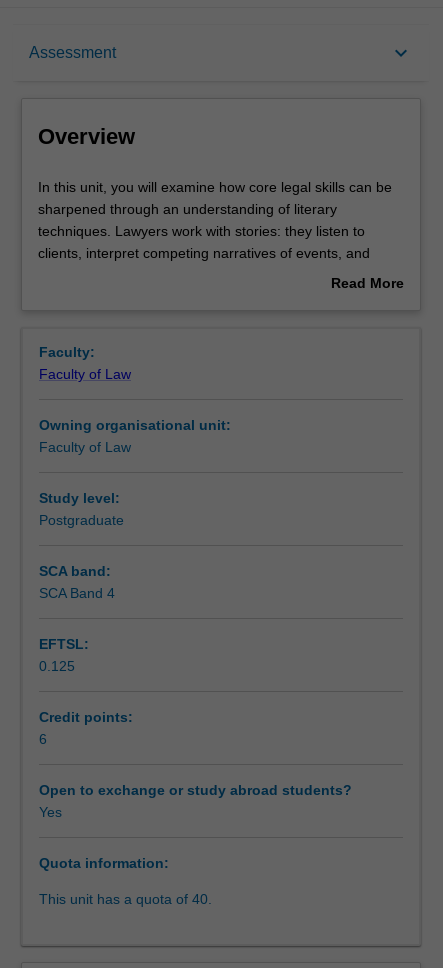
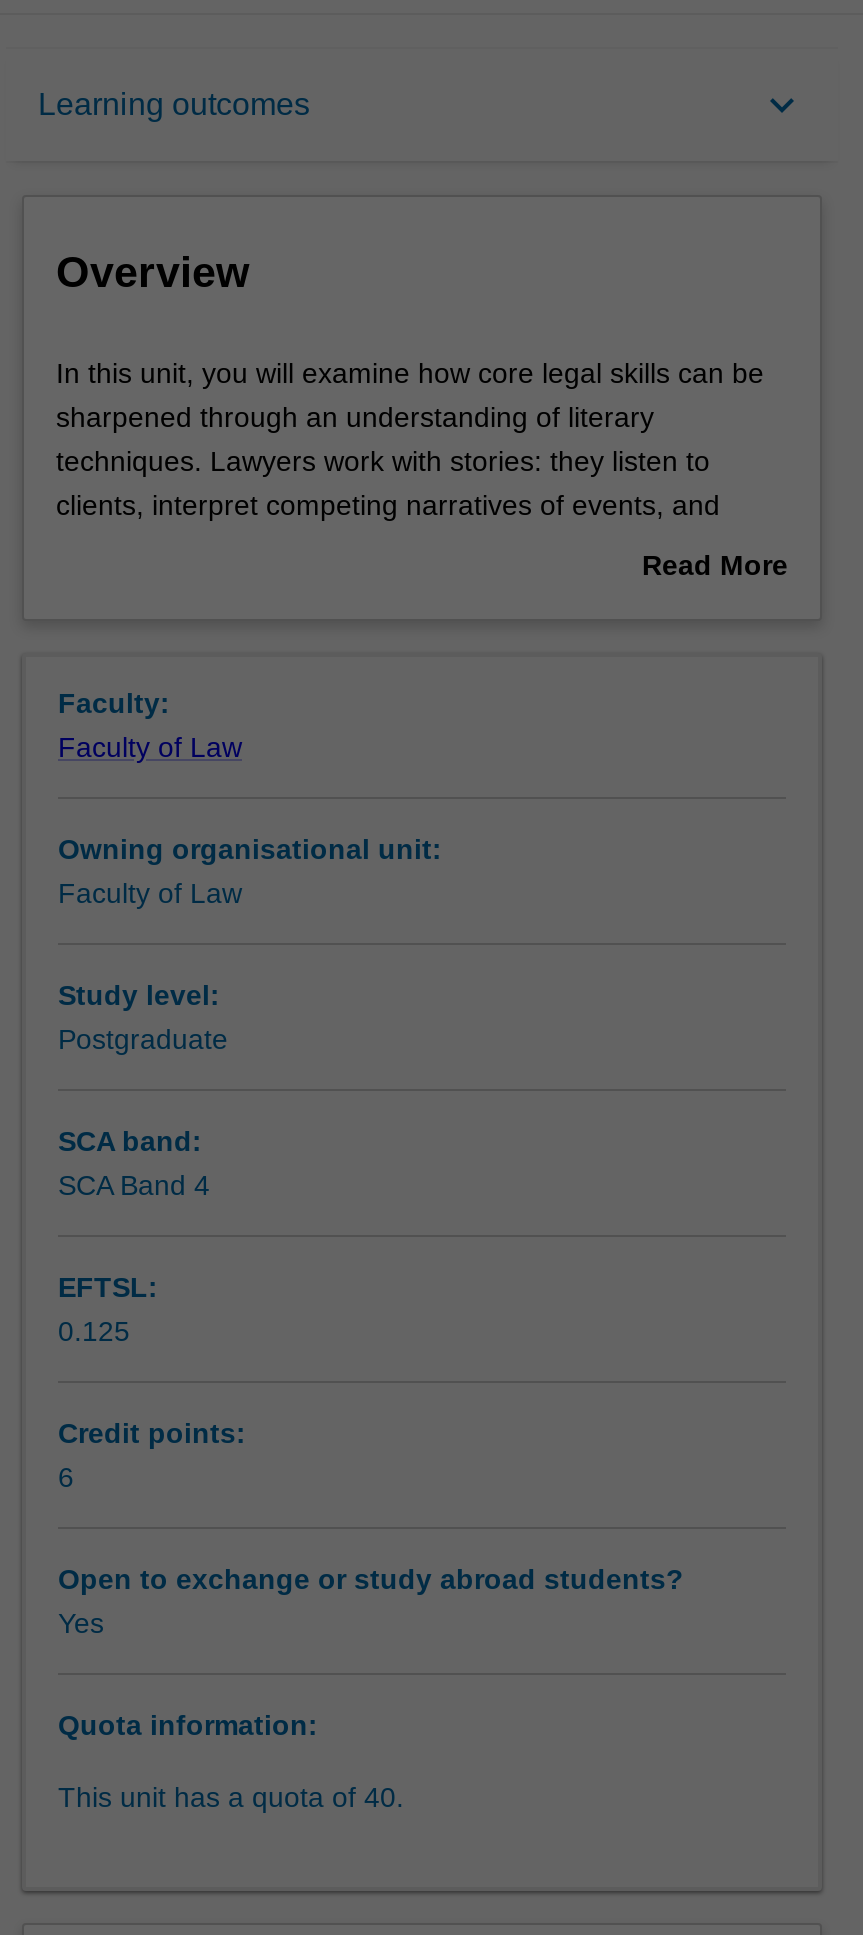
[29,44,116,61] Assessment -> [38,87,310,121] Learning outcomes

